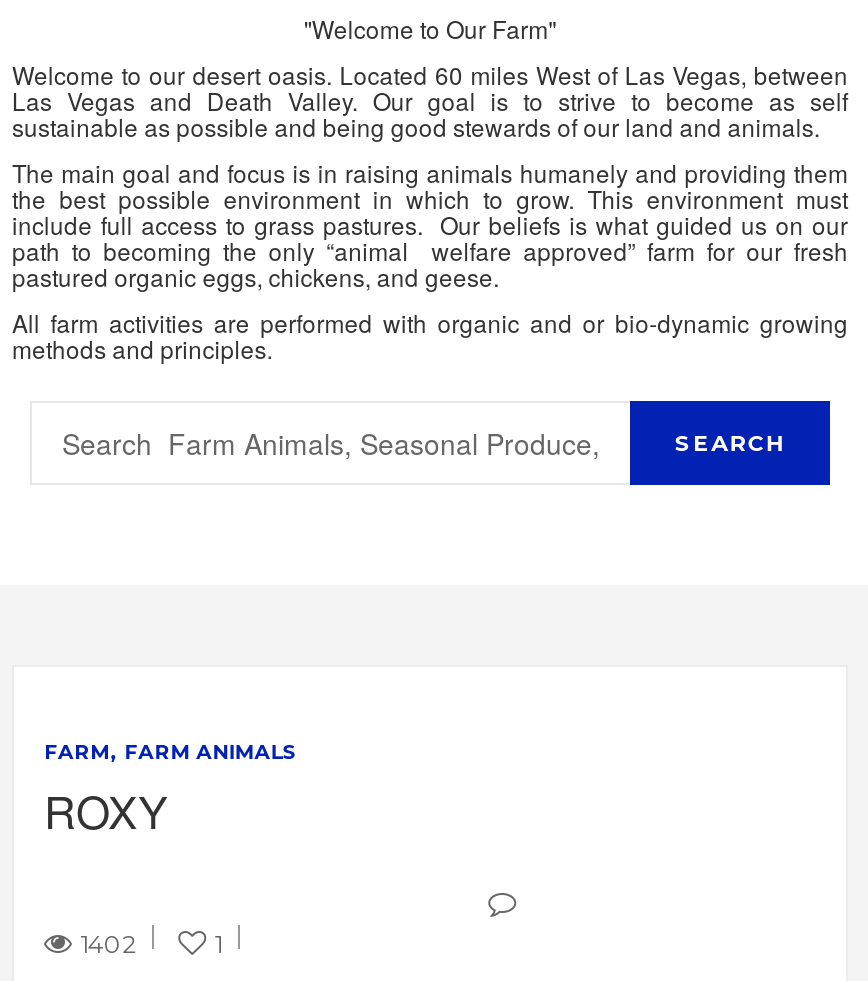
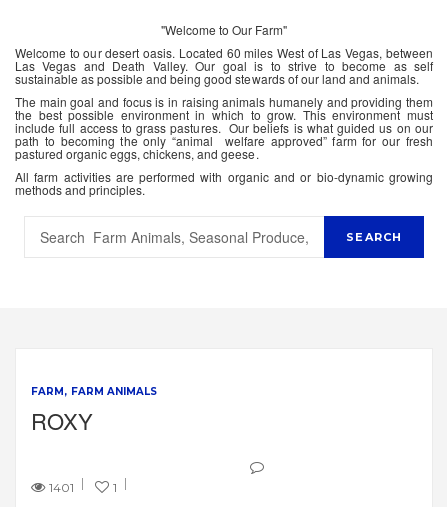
[80,929,136,959] 1402 -> [49,480,74,495] 1401

